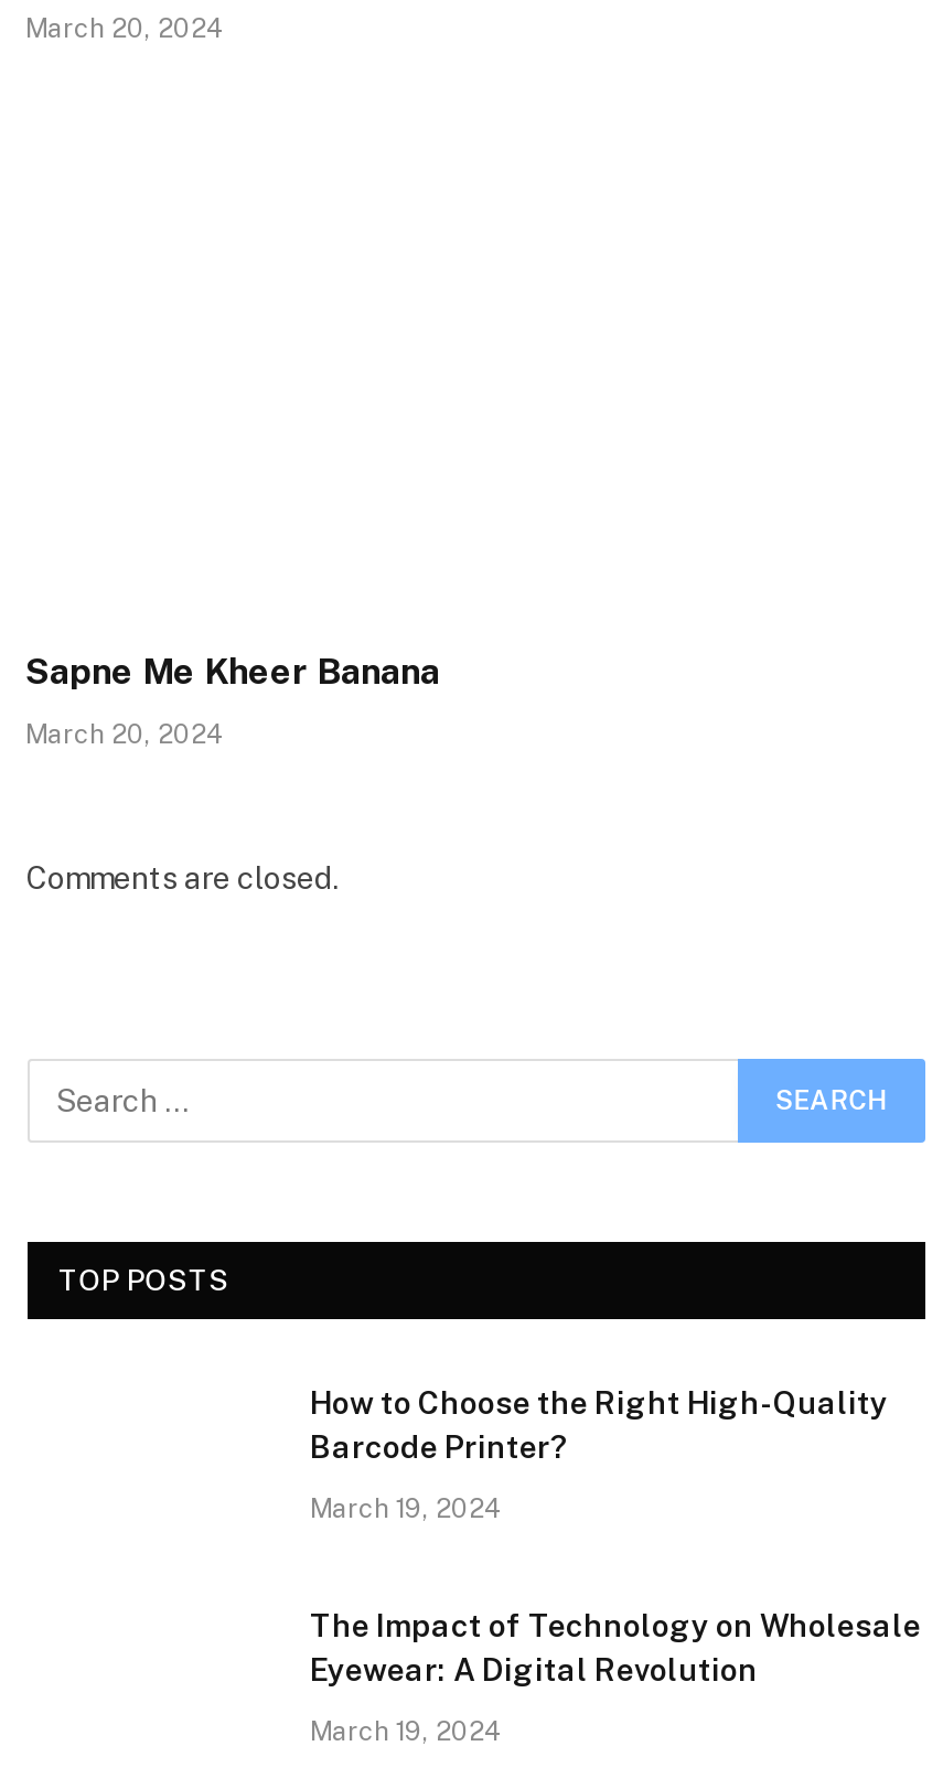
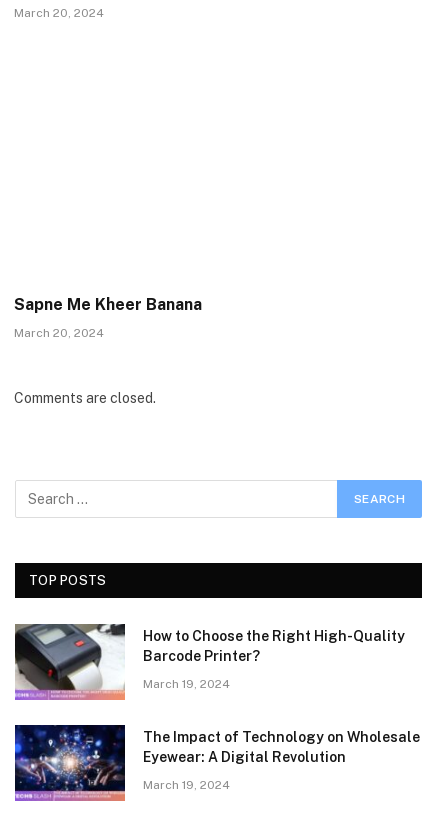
none -> [14,623,126,701] [image]
none -> [14,724,126,802] [image]

